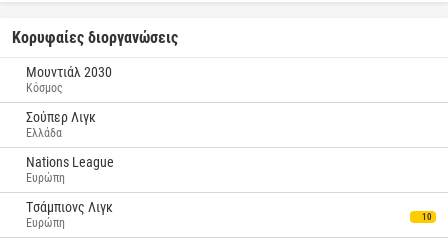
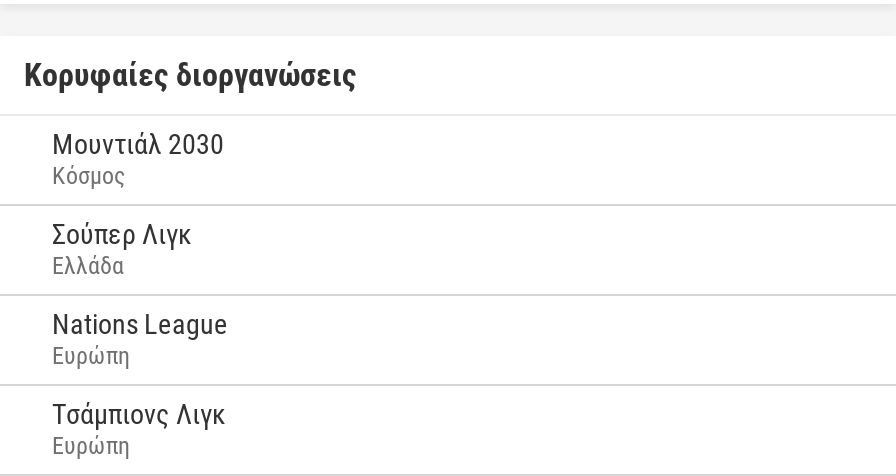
[422,211,432,221] 10 -> none

